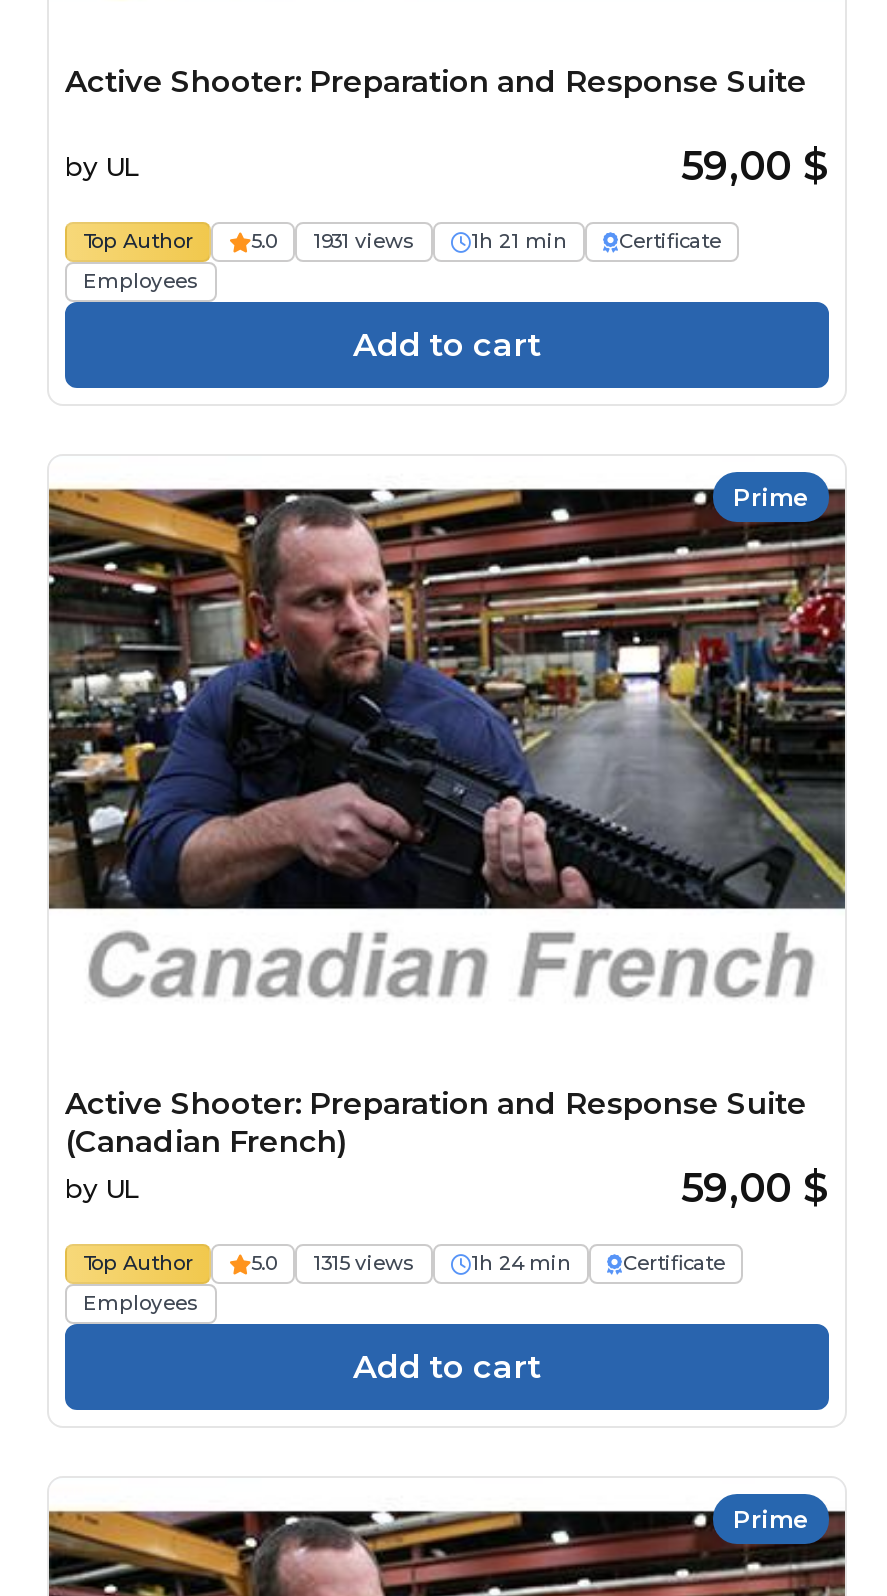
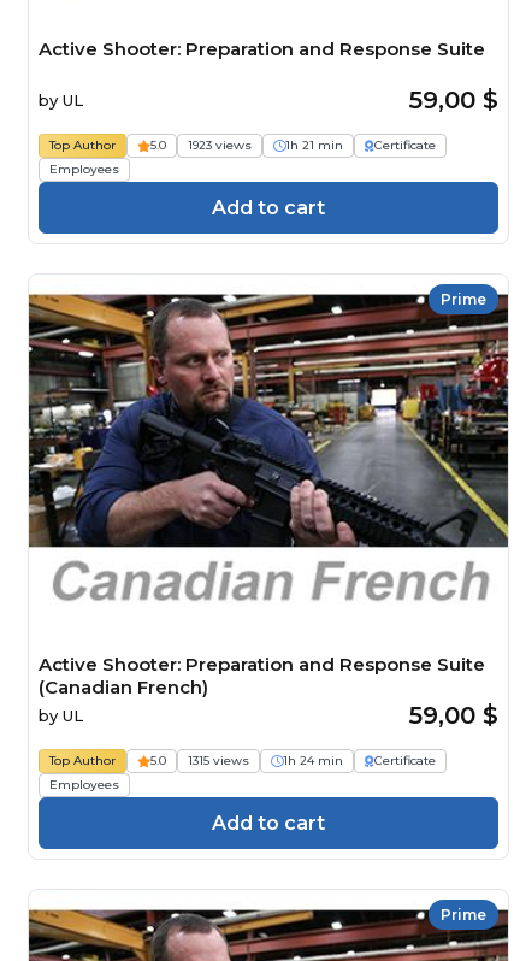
[251,227,415,253] 5.0 1931 views -> [150,137,252,152] 5.0 1923 views

